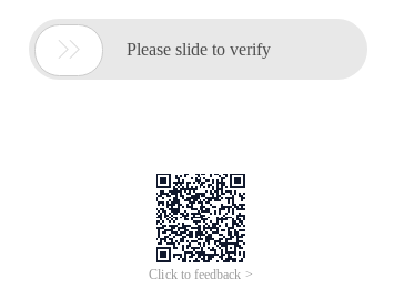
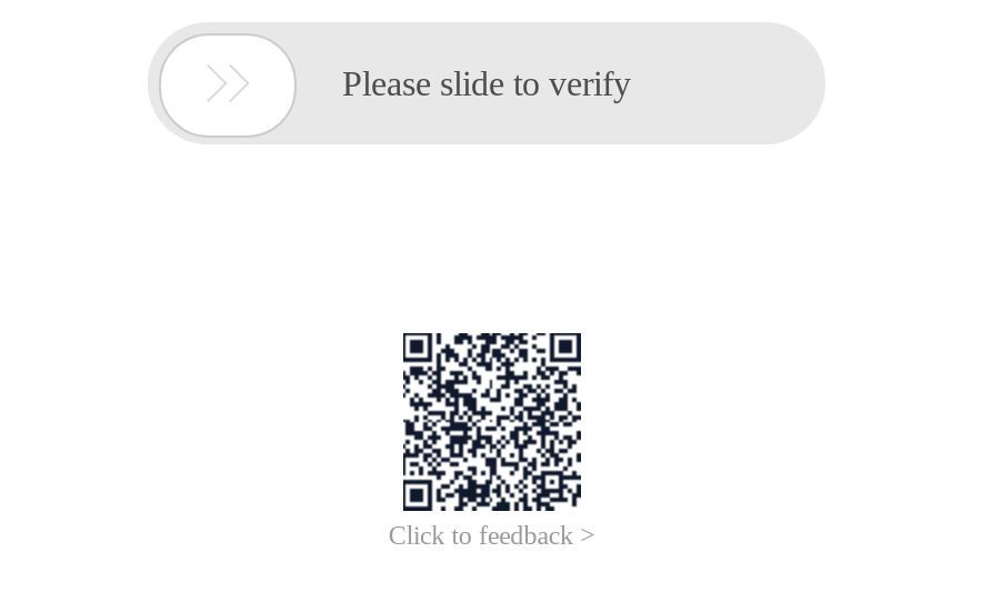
[155,174,246,263] [image] -> [401,331,581,513] [image]

